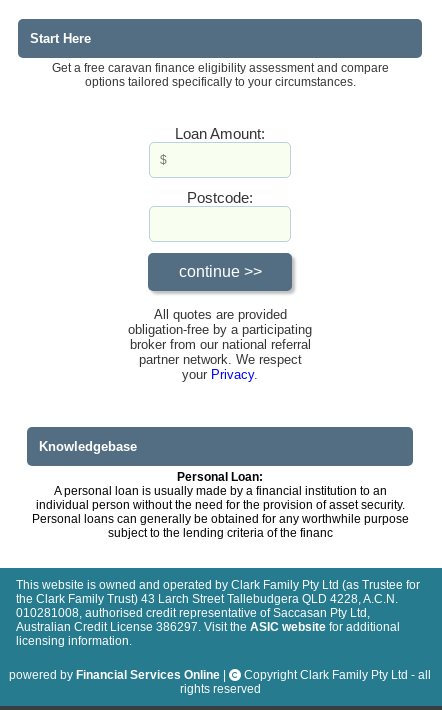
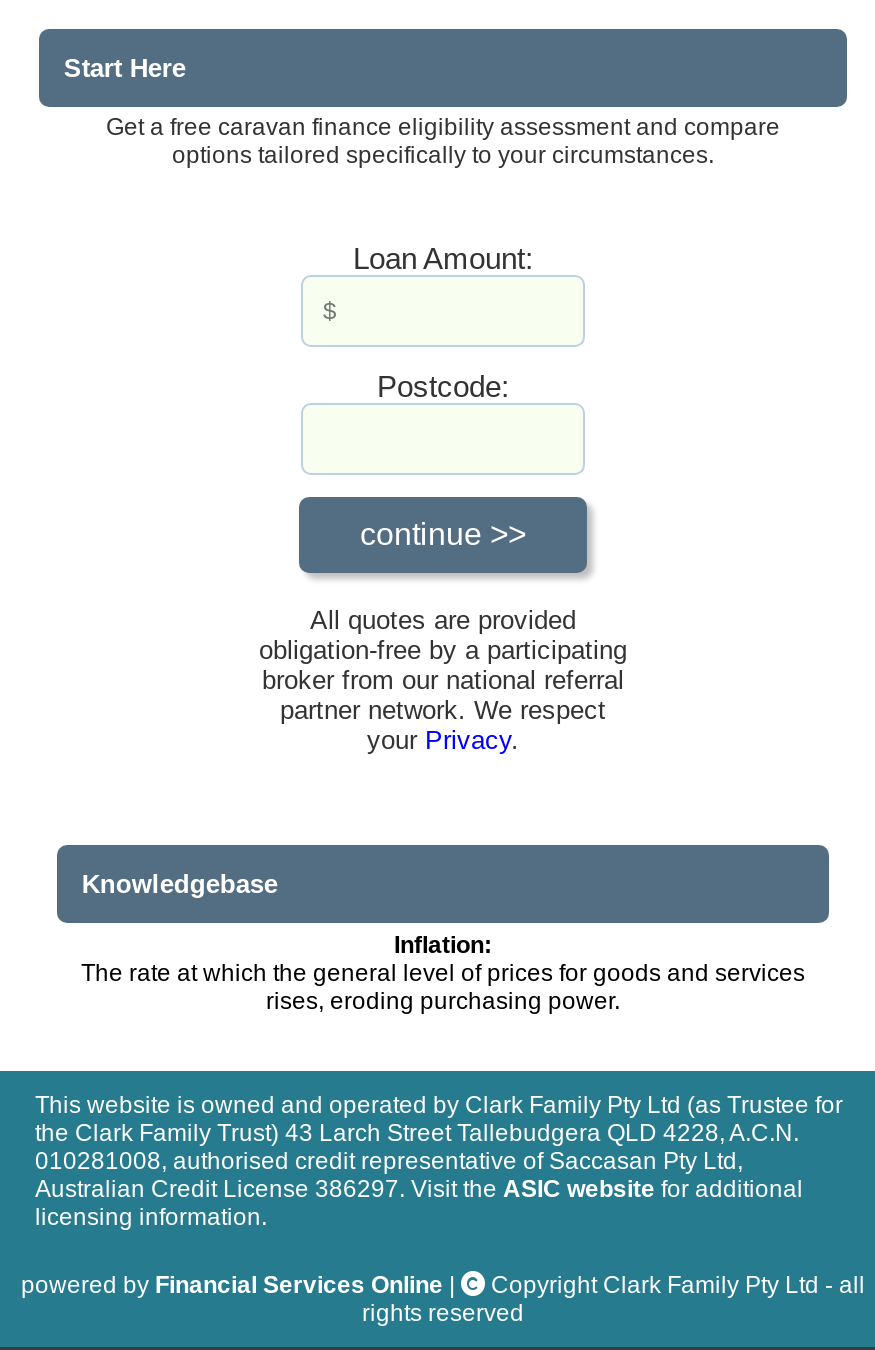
[31,470,408,540] Personal Loan: | A personal loan is usually made by a financial institution to an | individual person without the need for the provision of asset security. | Personal loans can generally be obtained for any worthwhile purpose | subject to the lending criteria of the financ -> [81,930,805,1014] Inflation: | The rate at which the general level of prices for goods and services | rises, eroding purchasing power.

